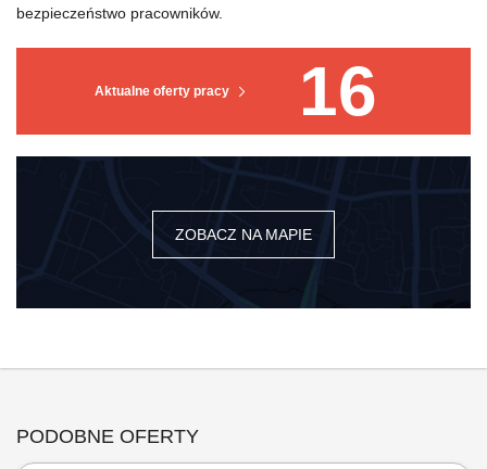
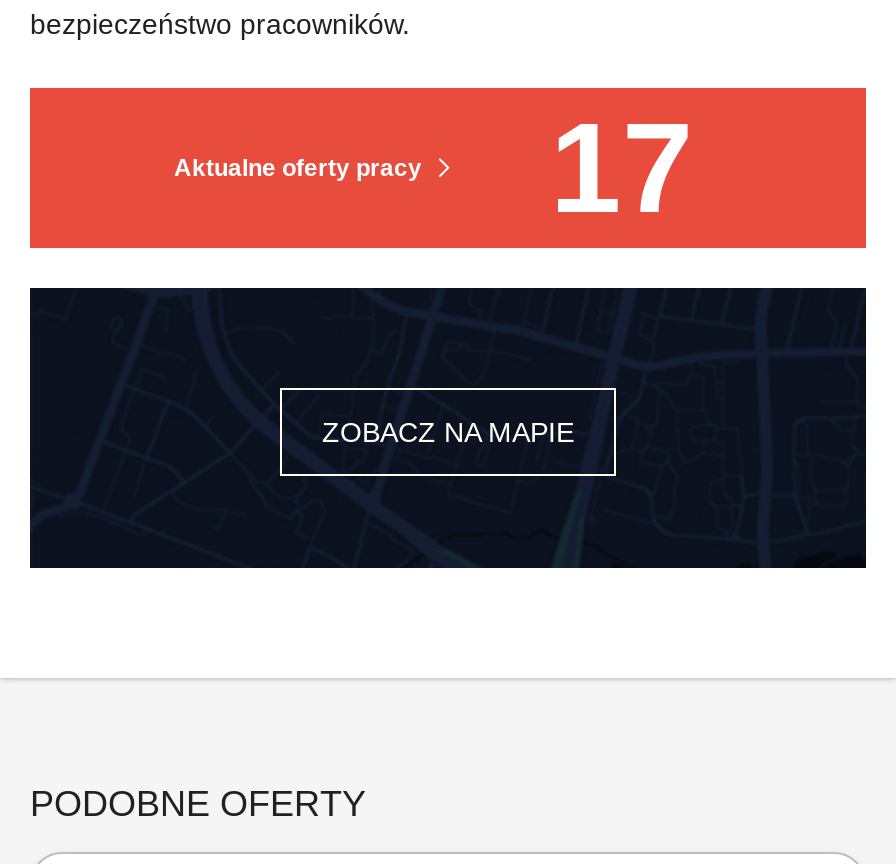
[299,52,377,130] 16 -> [550,96,694,240] 17

